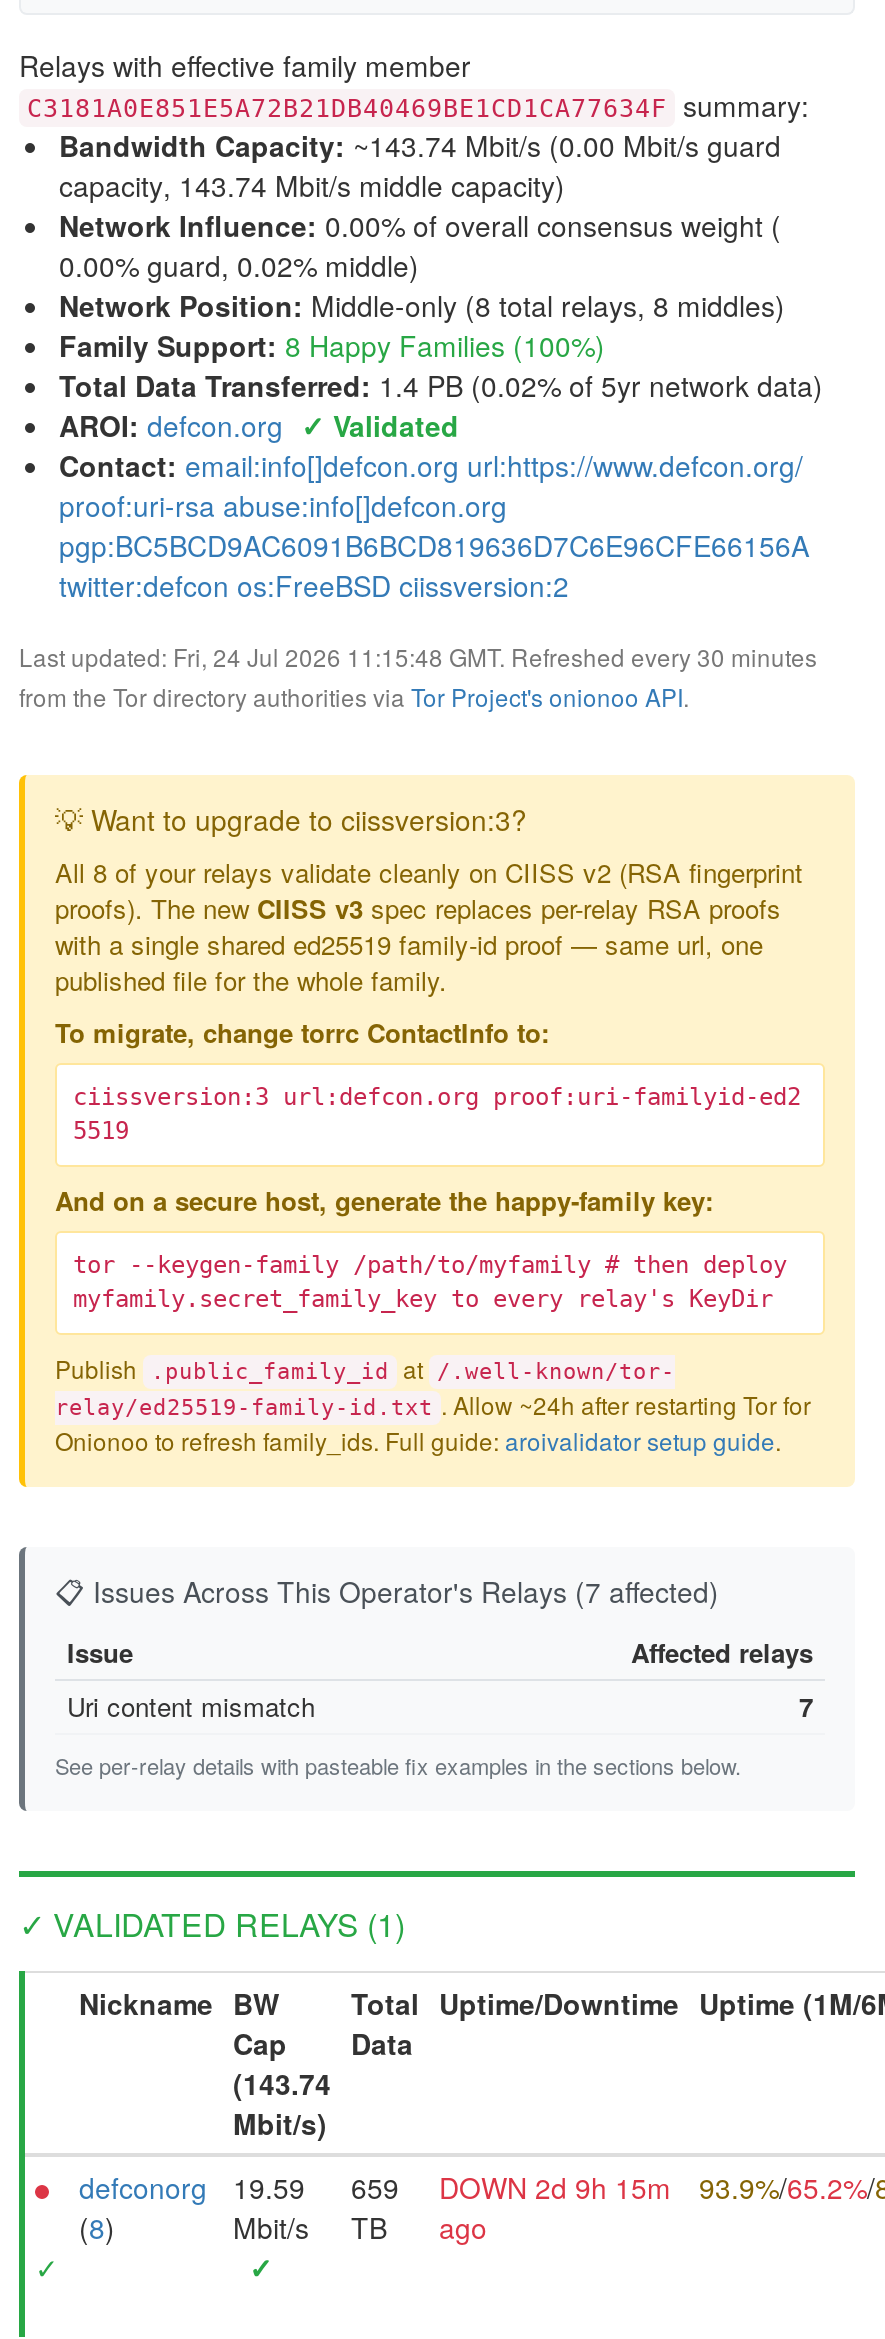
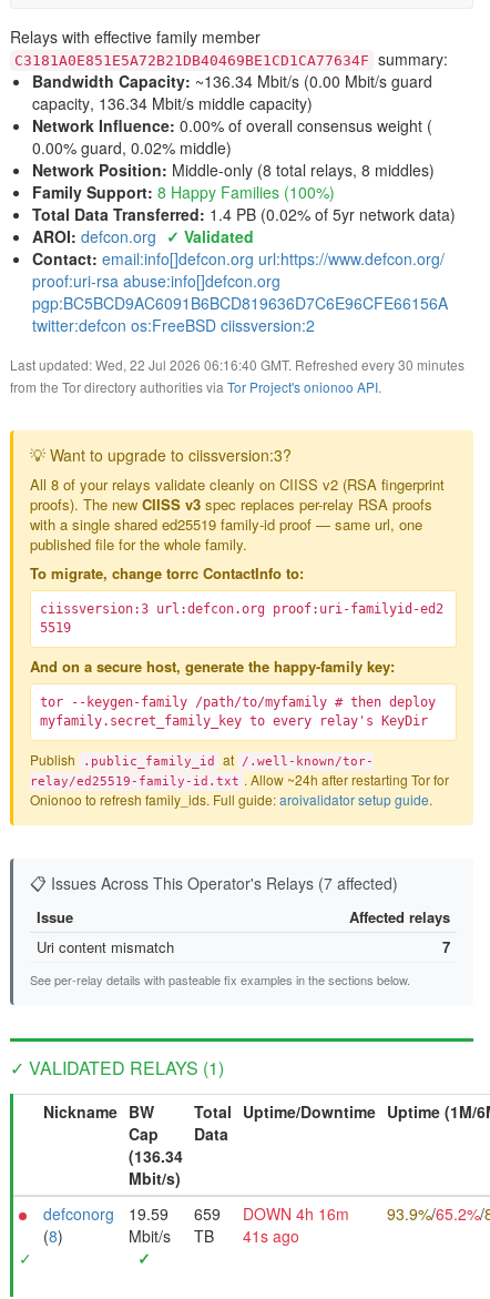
[59,125,781,165] Bandwidth Capacity: ~143.74 Mbit/s (0.00 Mbit/s guard -> [32,70,432,92] Bandwidth Capacity: ~136.34 Mbit/s (0.00 Mbit/s guard
[59,165,565,205] capacity, 143.74 Mbit/s middle capacity) -> [32,92,313,114] capacity, 136.34 Mbit/s middle capacity)
[19,639,817,673] Last updated: Fri, 24 Jul 2026 11:15:48 GMT. Refreshed every 30 minutes -> [10,355,465,374] Last updated: Wed, 22 Jul 2026 06:16:40 GMT. Refreshed every 30 minutes
[233,2063,331,2103] (143.74 -> [129,1145,183,1167] (136.34
[439,2167,671,2247] DOWN 2d 9h 15m | ago -> [243,1202,349,1247] DOWN 4h 16m | 41s ago

